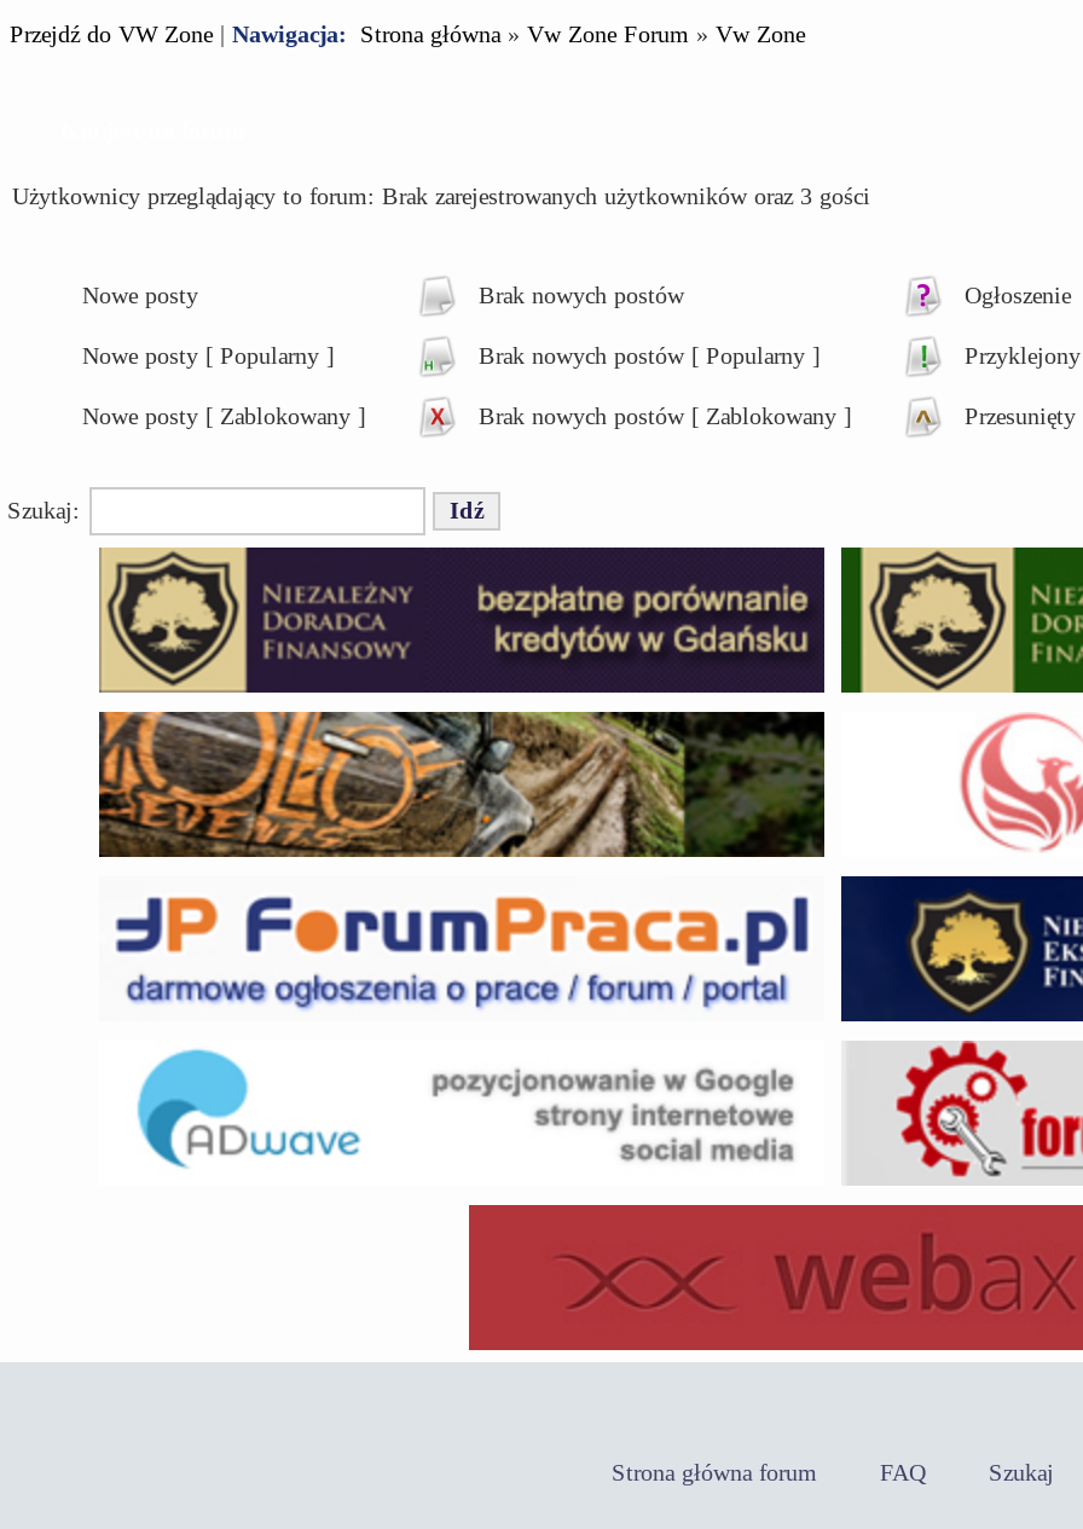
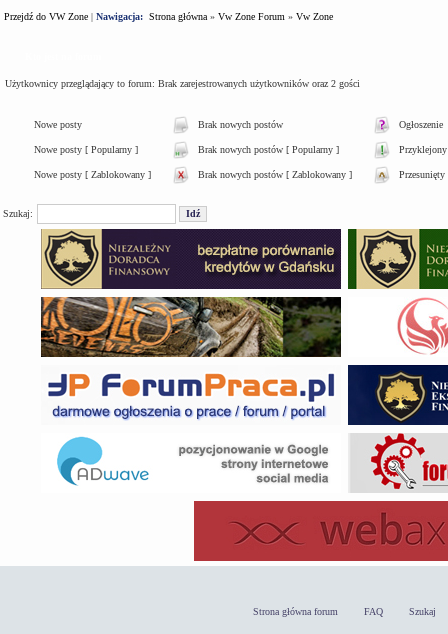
[12,182,870,209] Użytkownicy przeglądający to forum: Brak zarejestrowanych użytkowników oraz 3 gości -> [5,78,360,89] Użytkownicy przeglądający to forum: Brak zarejestrowanych użytkowników oraz 2 gości

